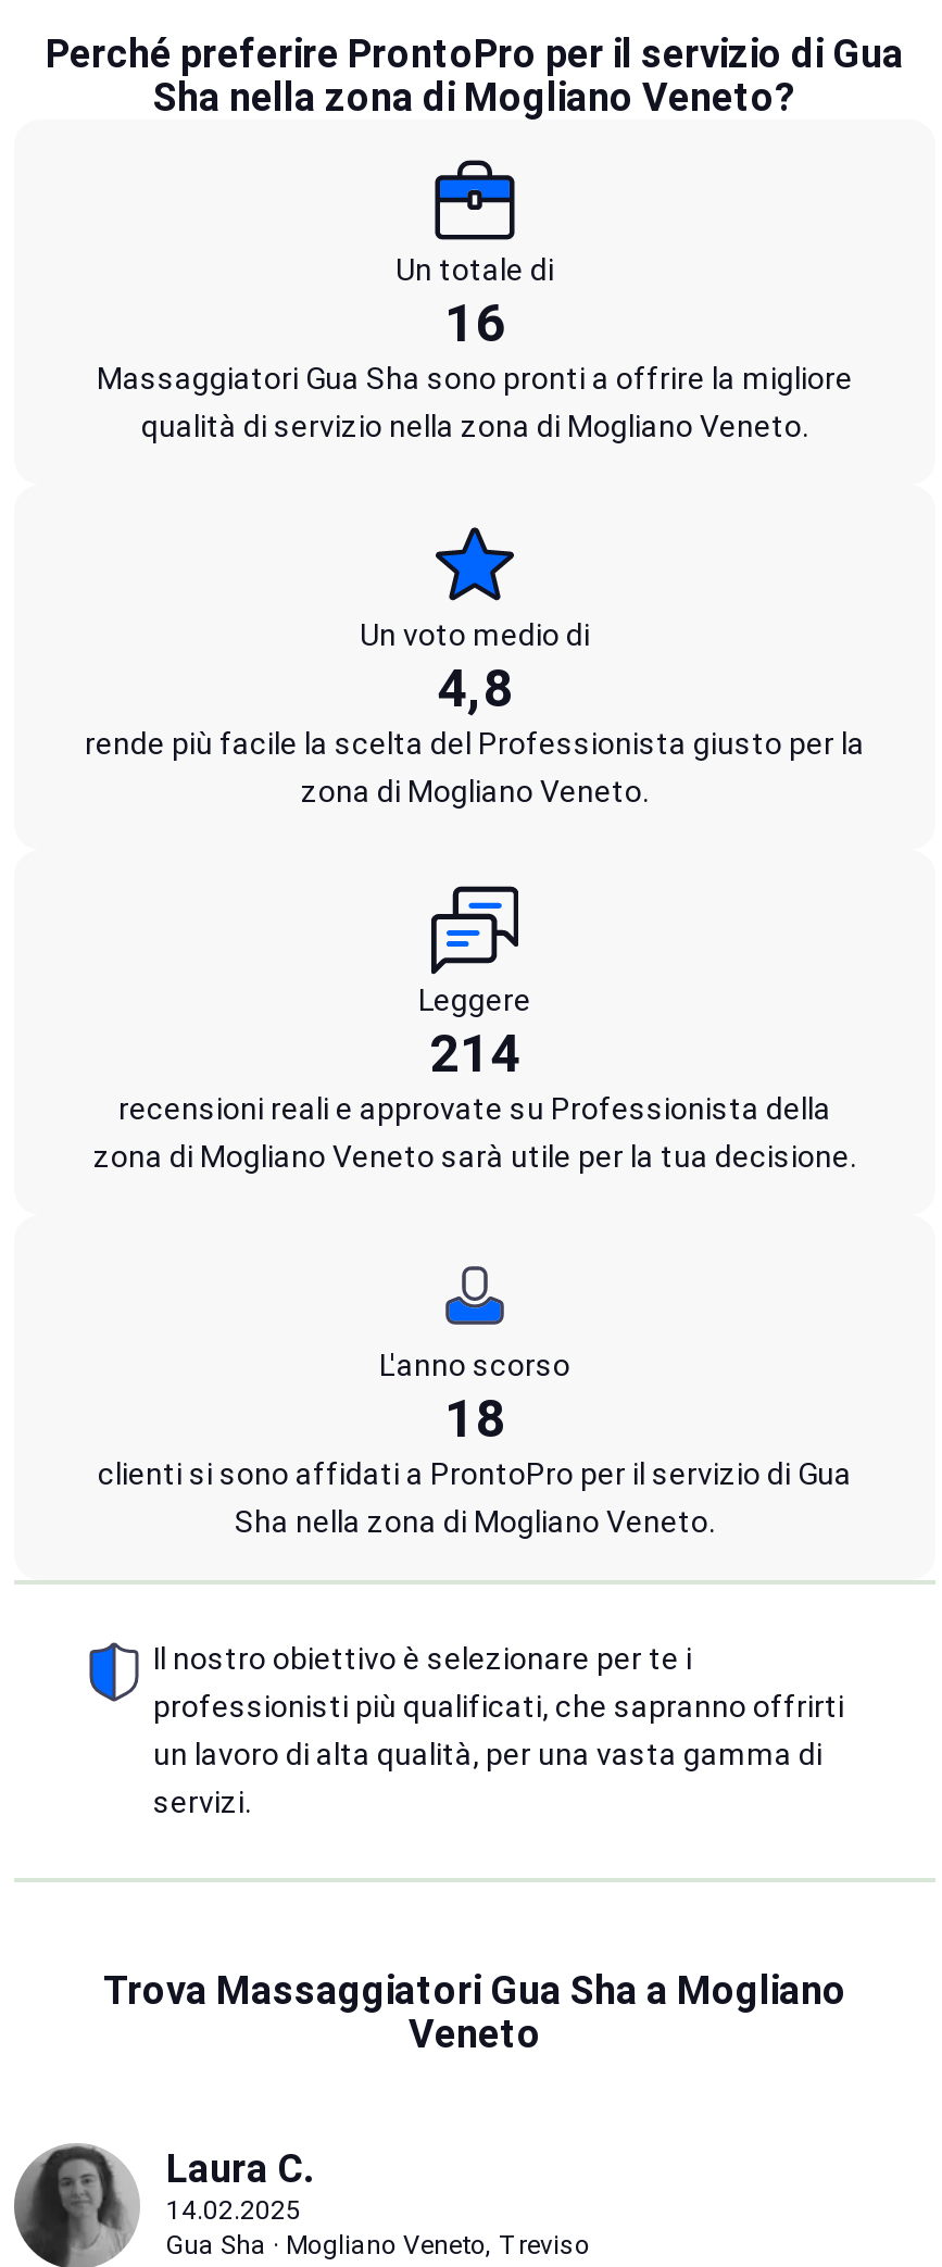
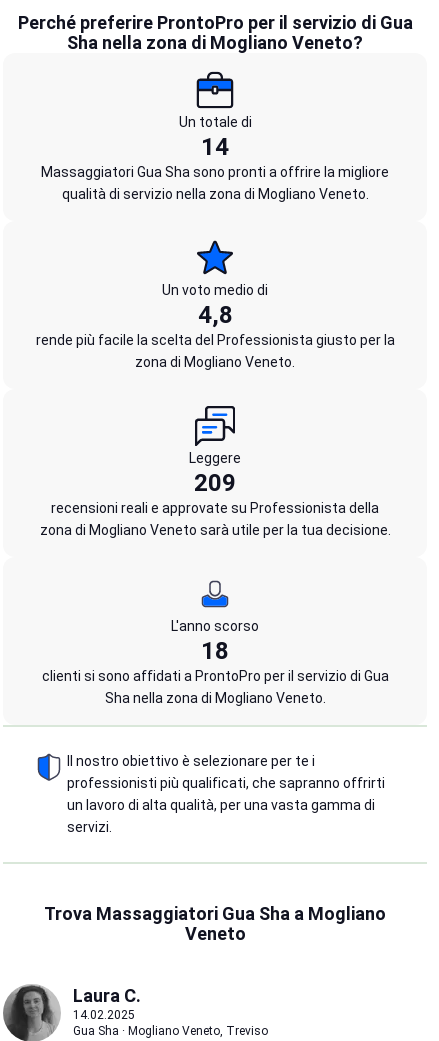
[444,293,505,354] 16 -> [201,133,229,161] 14
[429,1023,520,1084] 214 -> [194,469,236,497] 209

